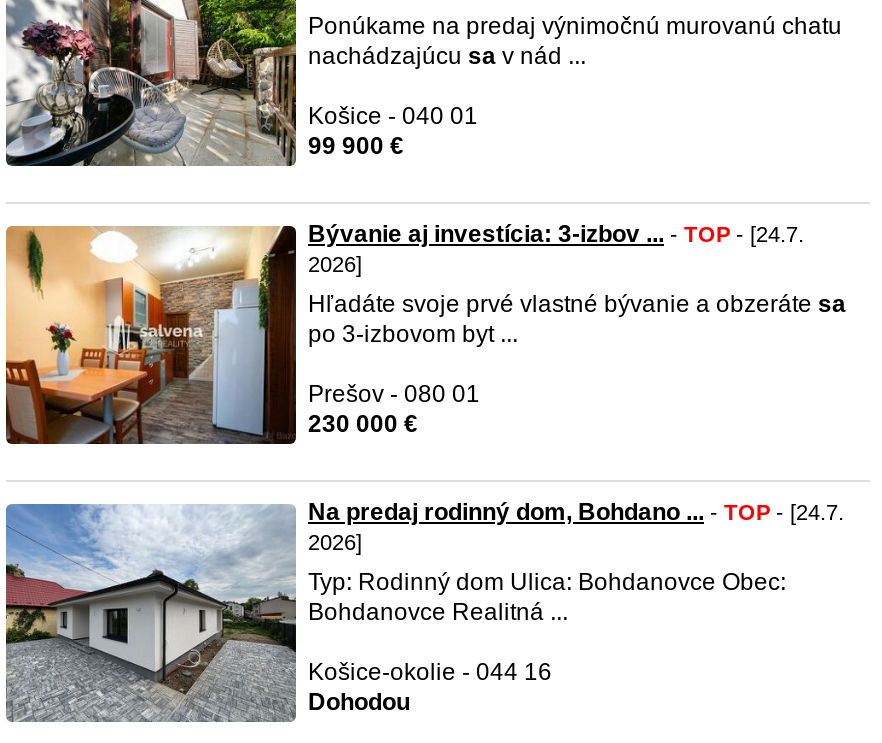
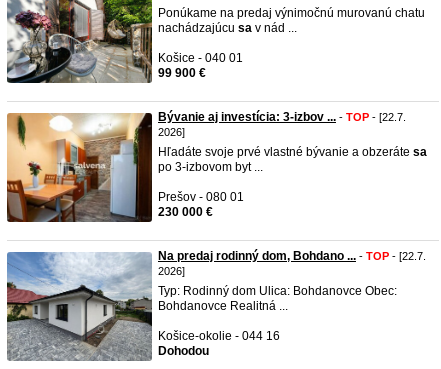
[308,220,804,248] Bývanie aj investícia: 3-izbov ... - TOP - [24.7. -> [158,110,406,124] Bývanie aj investícia: 3-izbov ... - TOP - [22.7.
[308,498,844,526] Na predaj rodinný dom, Bohdano ... - TOP - [24.7. -> [158,249,426,263] Na predaj rodinný dom, Bohdano ... - TOP - [22.7.

